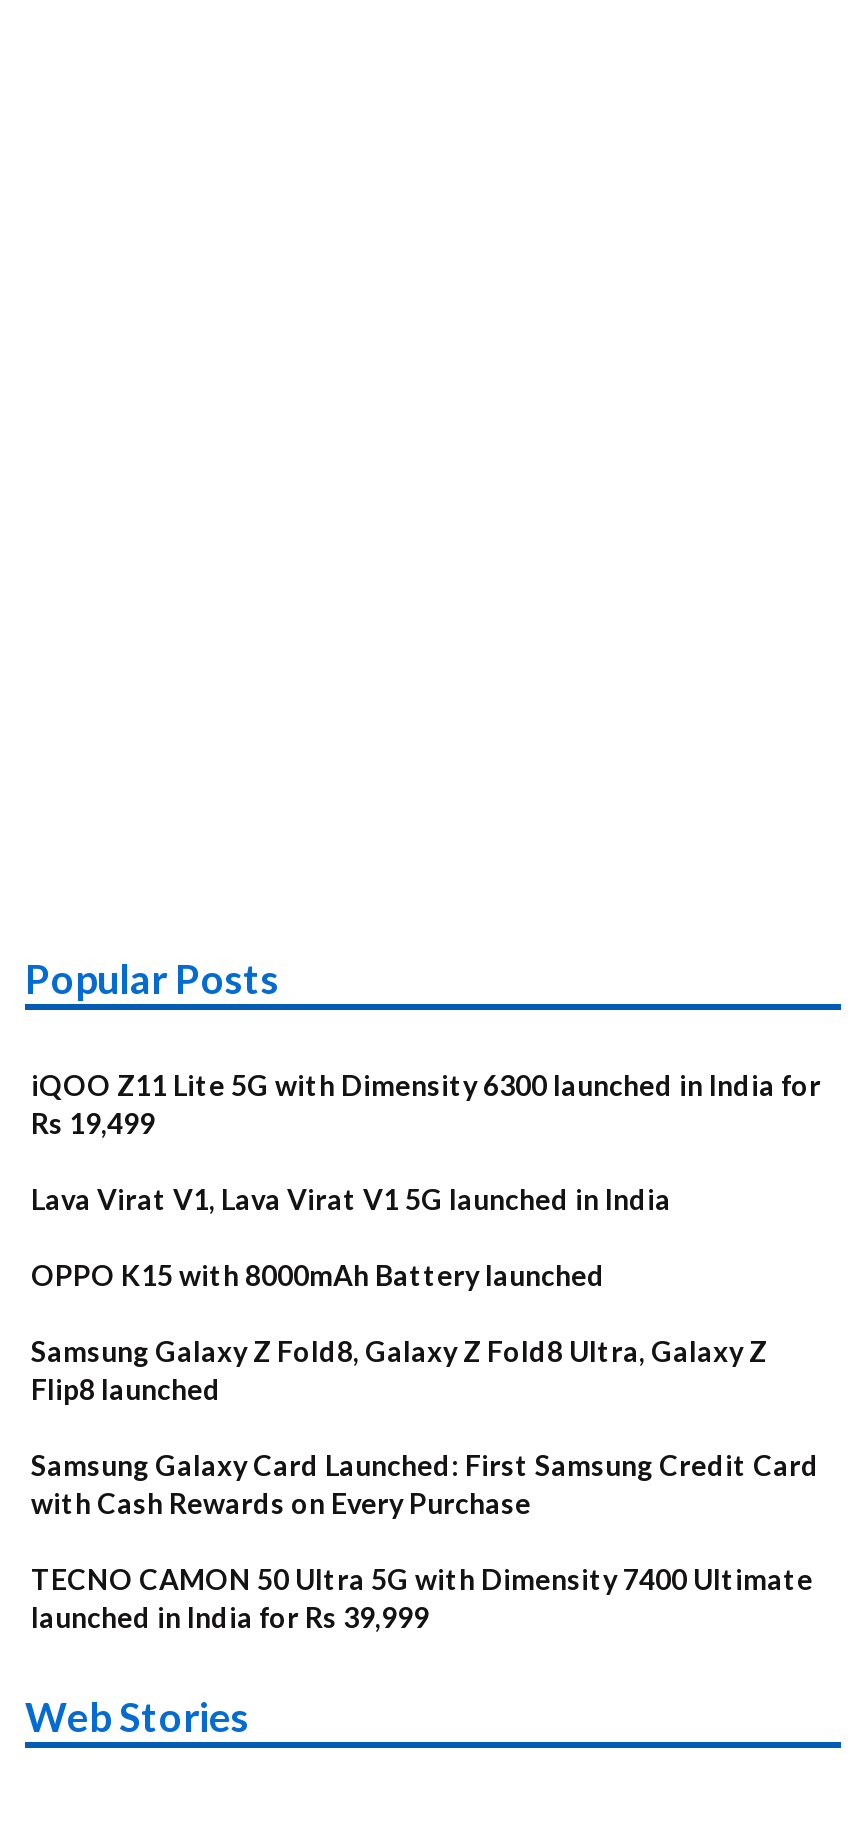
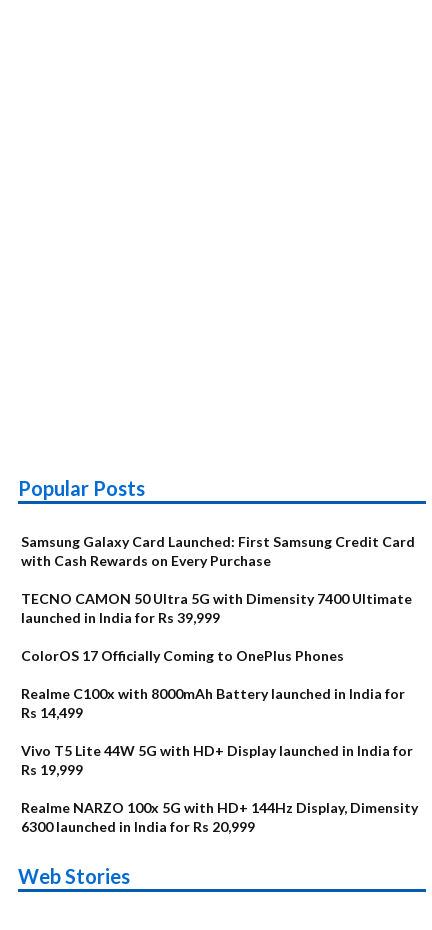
[31,1067,821,1405] iQOO Z11 Lite 5G with Dimensity 6300 launched in India for | Rs 19,499 | Lava Virat V1, Lava Virat V1 5G launched in India | OPPO K15 with 8000mAh Battery launched | Samsung Galaxy Z Fold8, Galaxy Z Fold8 Ultra, Galaxy Z | Flip8 launched -> none
moved [31,1447,819,1633] -> [21,533,415,626]: Samsung Galaxy Card Launched: First Samsung Credit Card | with Cash Rewards on Every Purchase | TECNO CAMON 50 Ultra 5G with Dimensity 7400 Ultimate | launched in India for Rs 39,999
none -> [21,647,418,835] ColorOS 17 Officially Coming to OnePlus Phones | Realme C100x with 8000mAh Battery launched in India for | Rs 14,499 | Vivo T5 Lite 44W 5G with HD+ Display launched in India for | Rs 19,999 | Realme NARZO 100x 5G with HD+ 144Hz Display, Dimensity | 6300 launched in India for Rs 20,999

